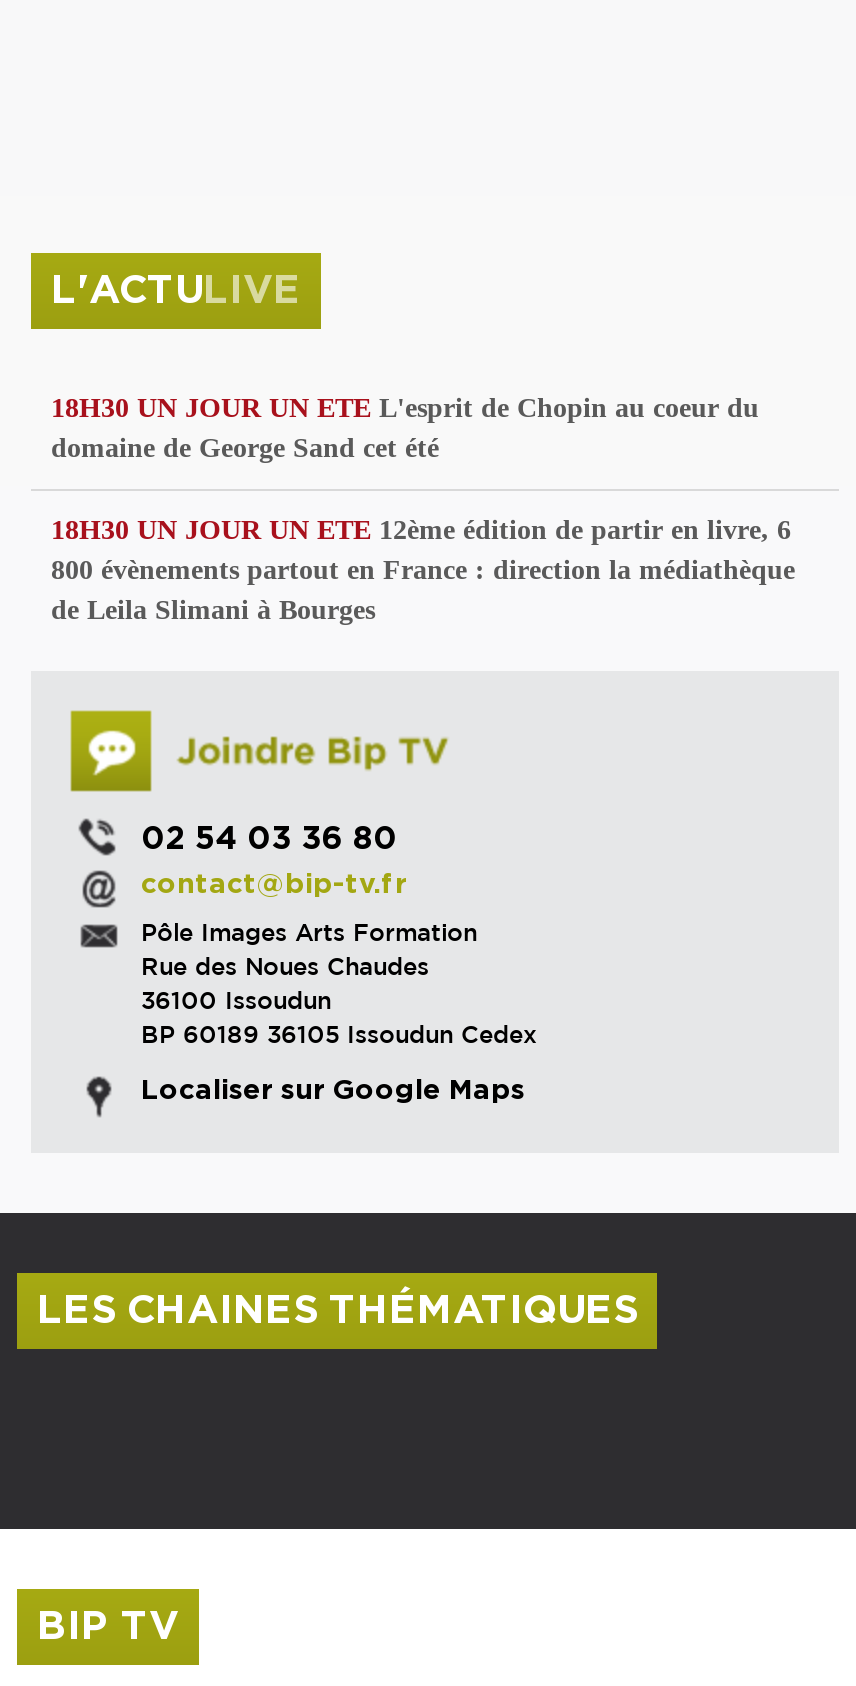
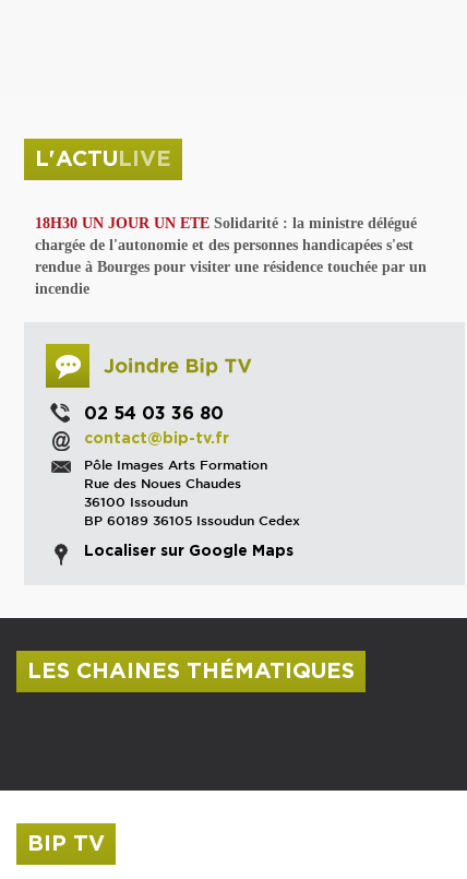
[51,393,795,625] 18H30 UN JOUR UN ETE L'esprit de Chopin au coeur du | domaine de George Sand cet été | 18H30 UN JOUR UN ETE 12ème édition de partir en livre, 6 | 800 évènements partout en France : direction la médiathèque | de Leila Slimani à Bourges -> [35,215,427,297] 18H30 UN JOUR UN ETE Solidarité : la ministre délégué | chargée de l'autonomie et des personnes handicapées s'est | rendue à Bourges pour visiter une résidence touchée par un | incendie

